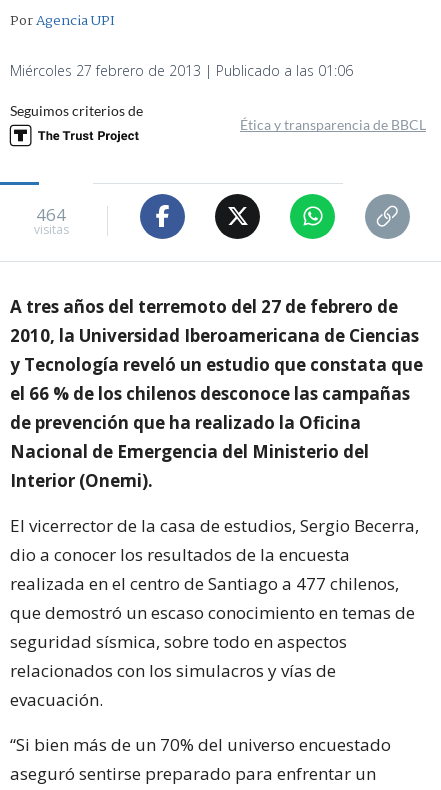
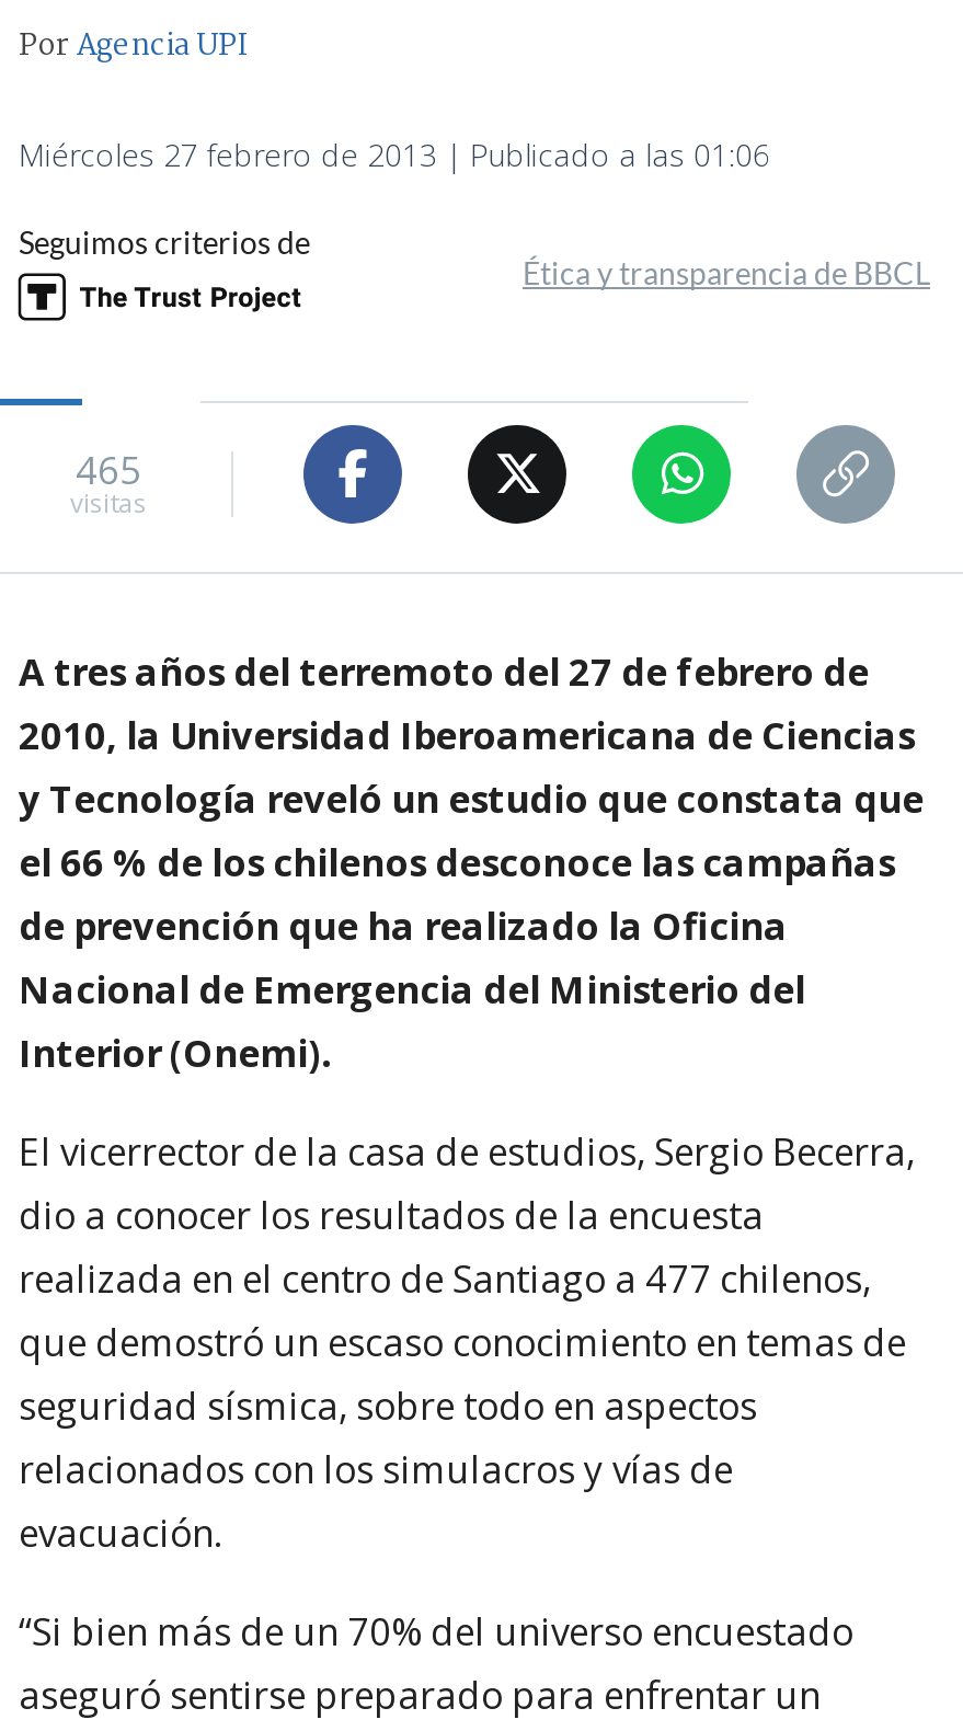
[36,203,66,226] 464 -> [76,445,141,496] 465

